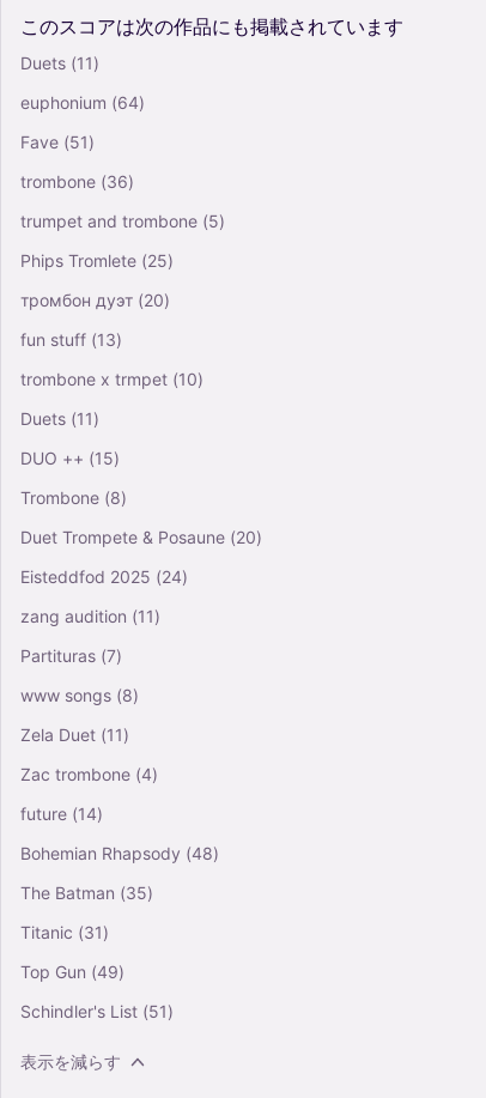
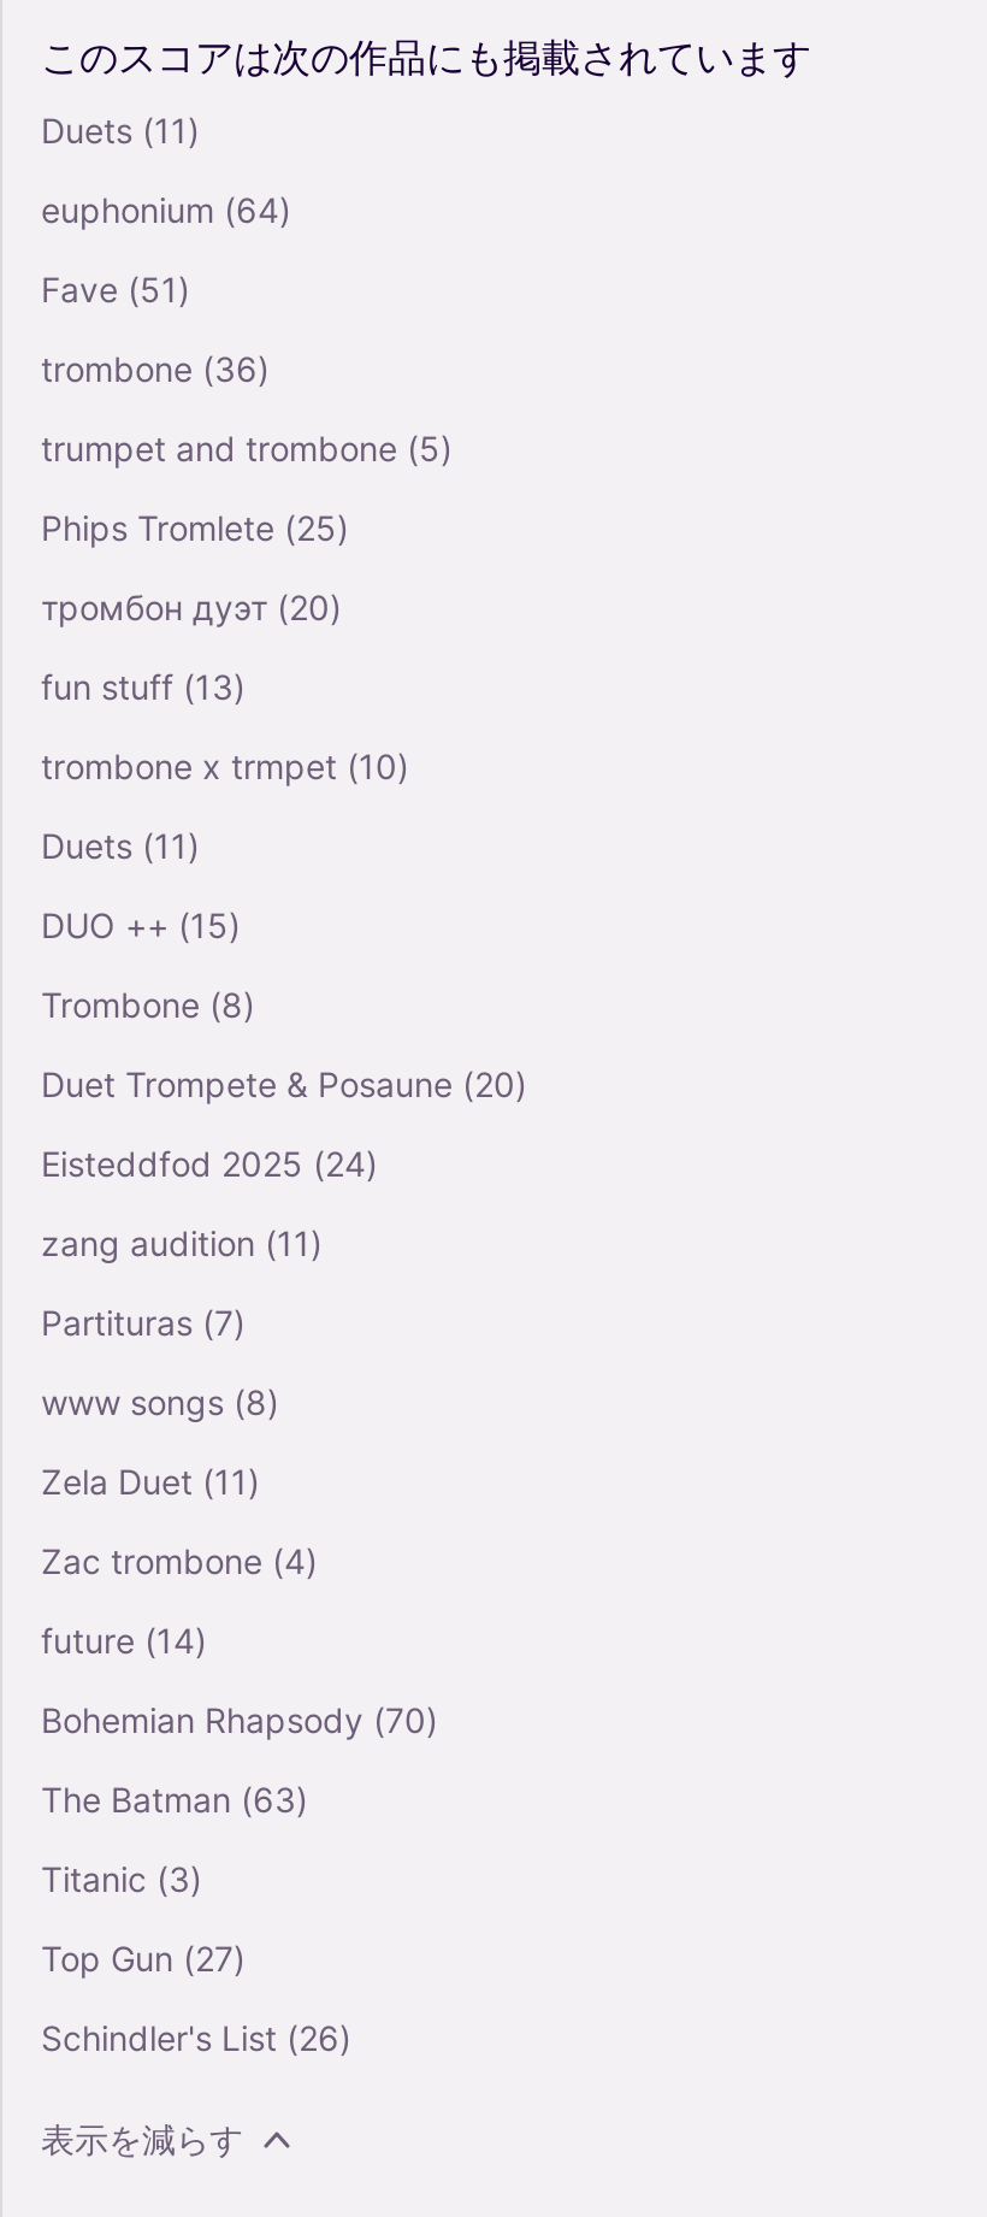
[20,842,219,863] Bohemian Rhapsody (48) -> [41,1698,438,1739] Bohemian Rhapsody (70)
[20,882,153,902] The Batman (35) -> [41,1777,308,1818] The Batman (63)
[20,921,109,942] Titanic (31) -> [41,1857,202,1898] Titanic (3)
[20,961,124,981] Top Gun (49) -> [41,1936,246,1977] Top Gun (27)
[20,1000,174,1021] Schindler's List (51) -> [41,2016,351,2057] Schindler's List (26)

